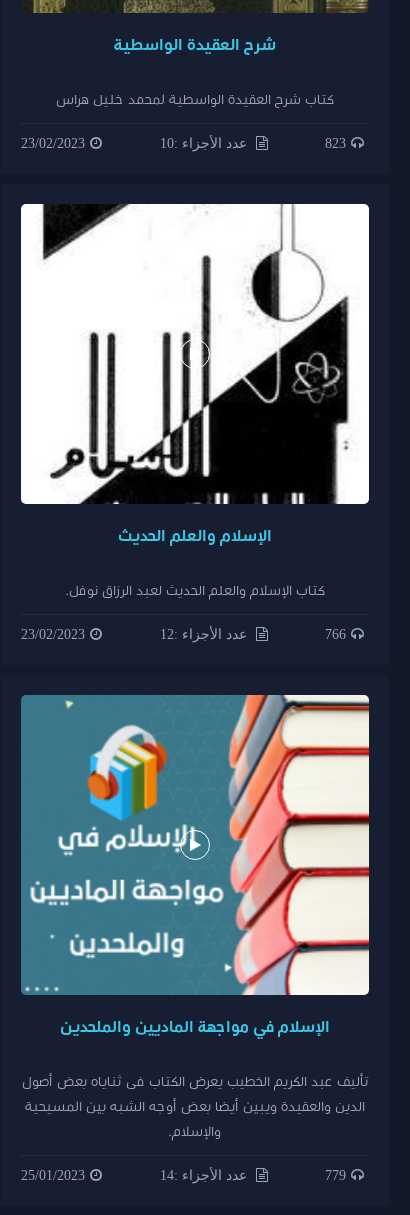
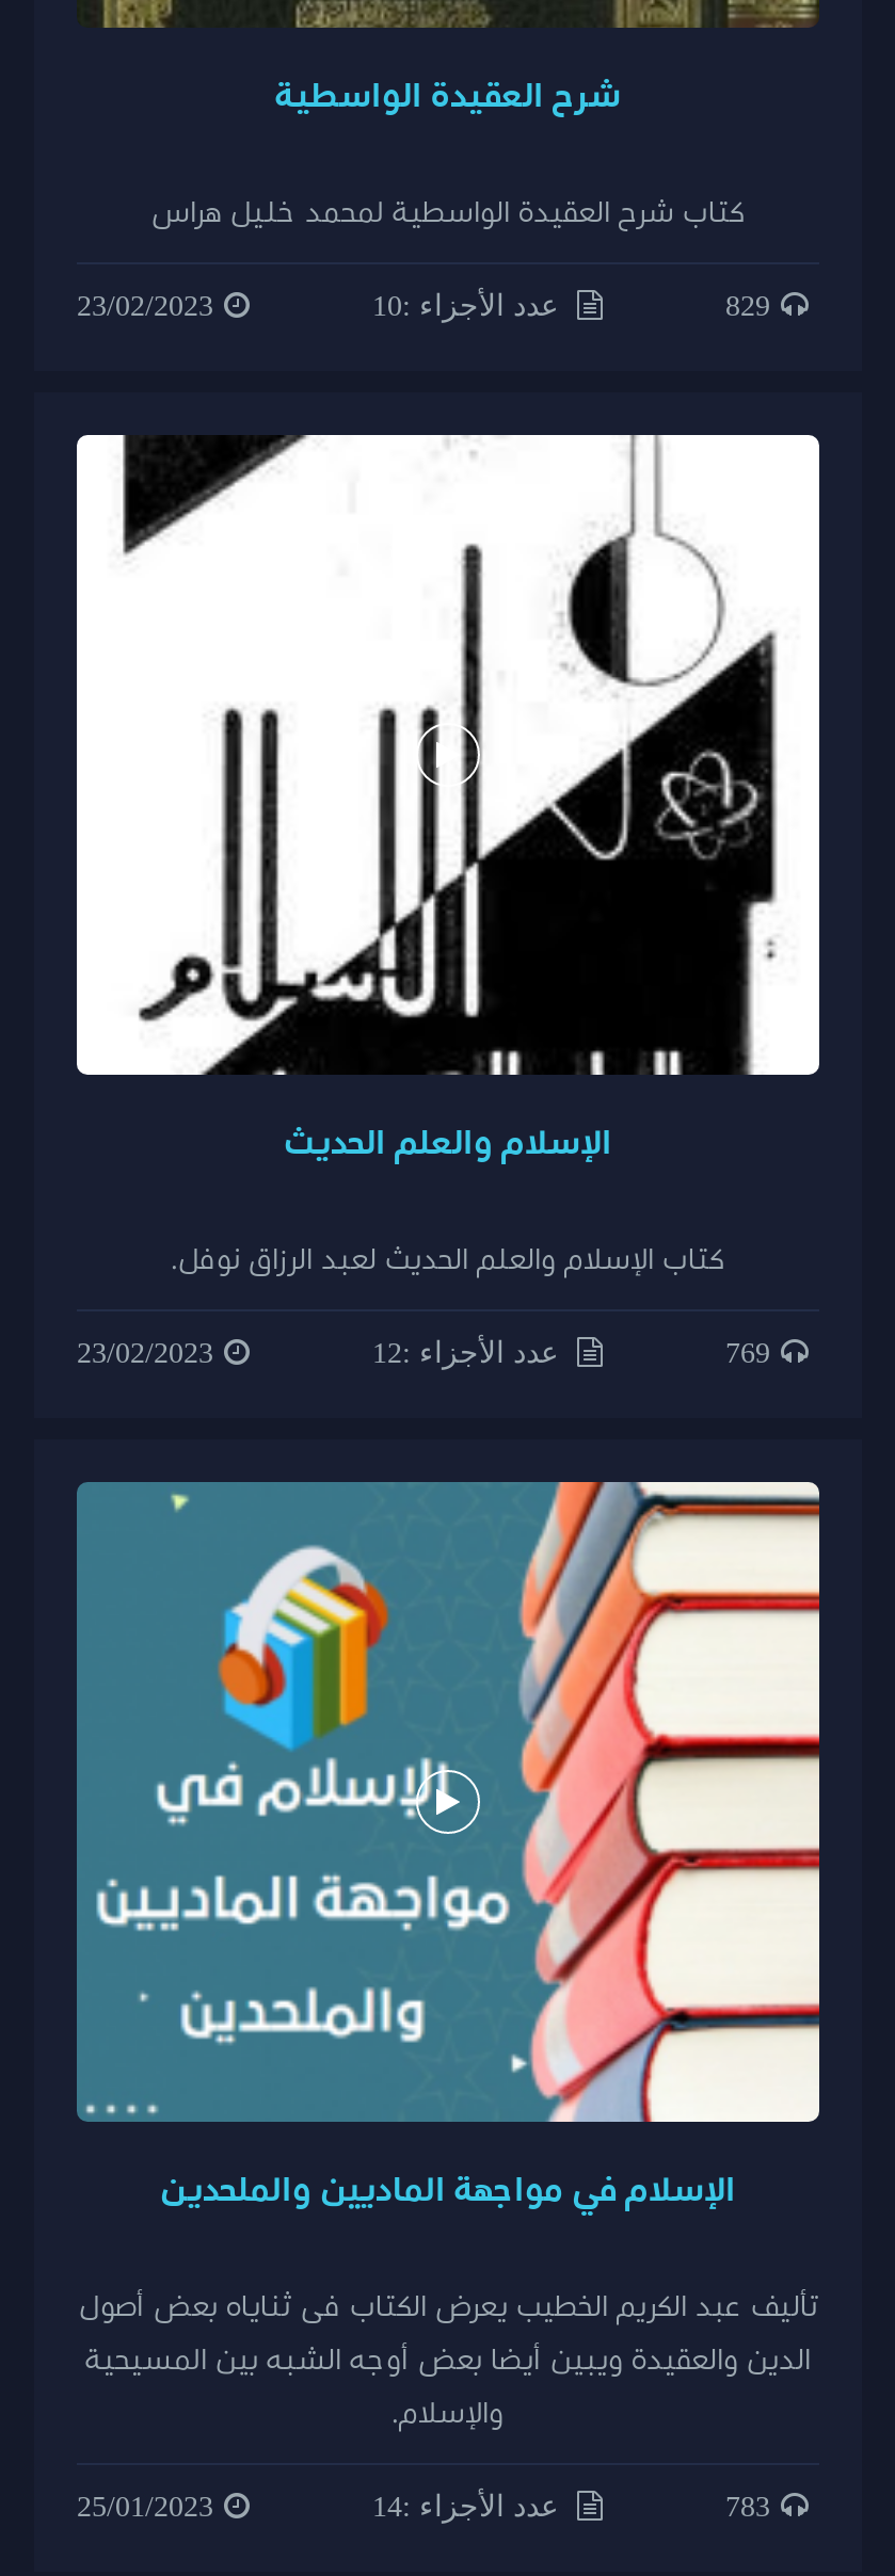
[325,136,346,151] 823 -> [725,290,770,322] 829
[325,627,346,642] 766 -> [725,1337,770,1369] 769
[325,1168,346,1183] 779 -> [725,2491,770,2523] 783

